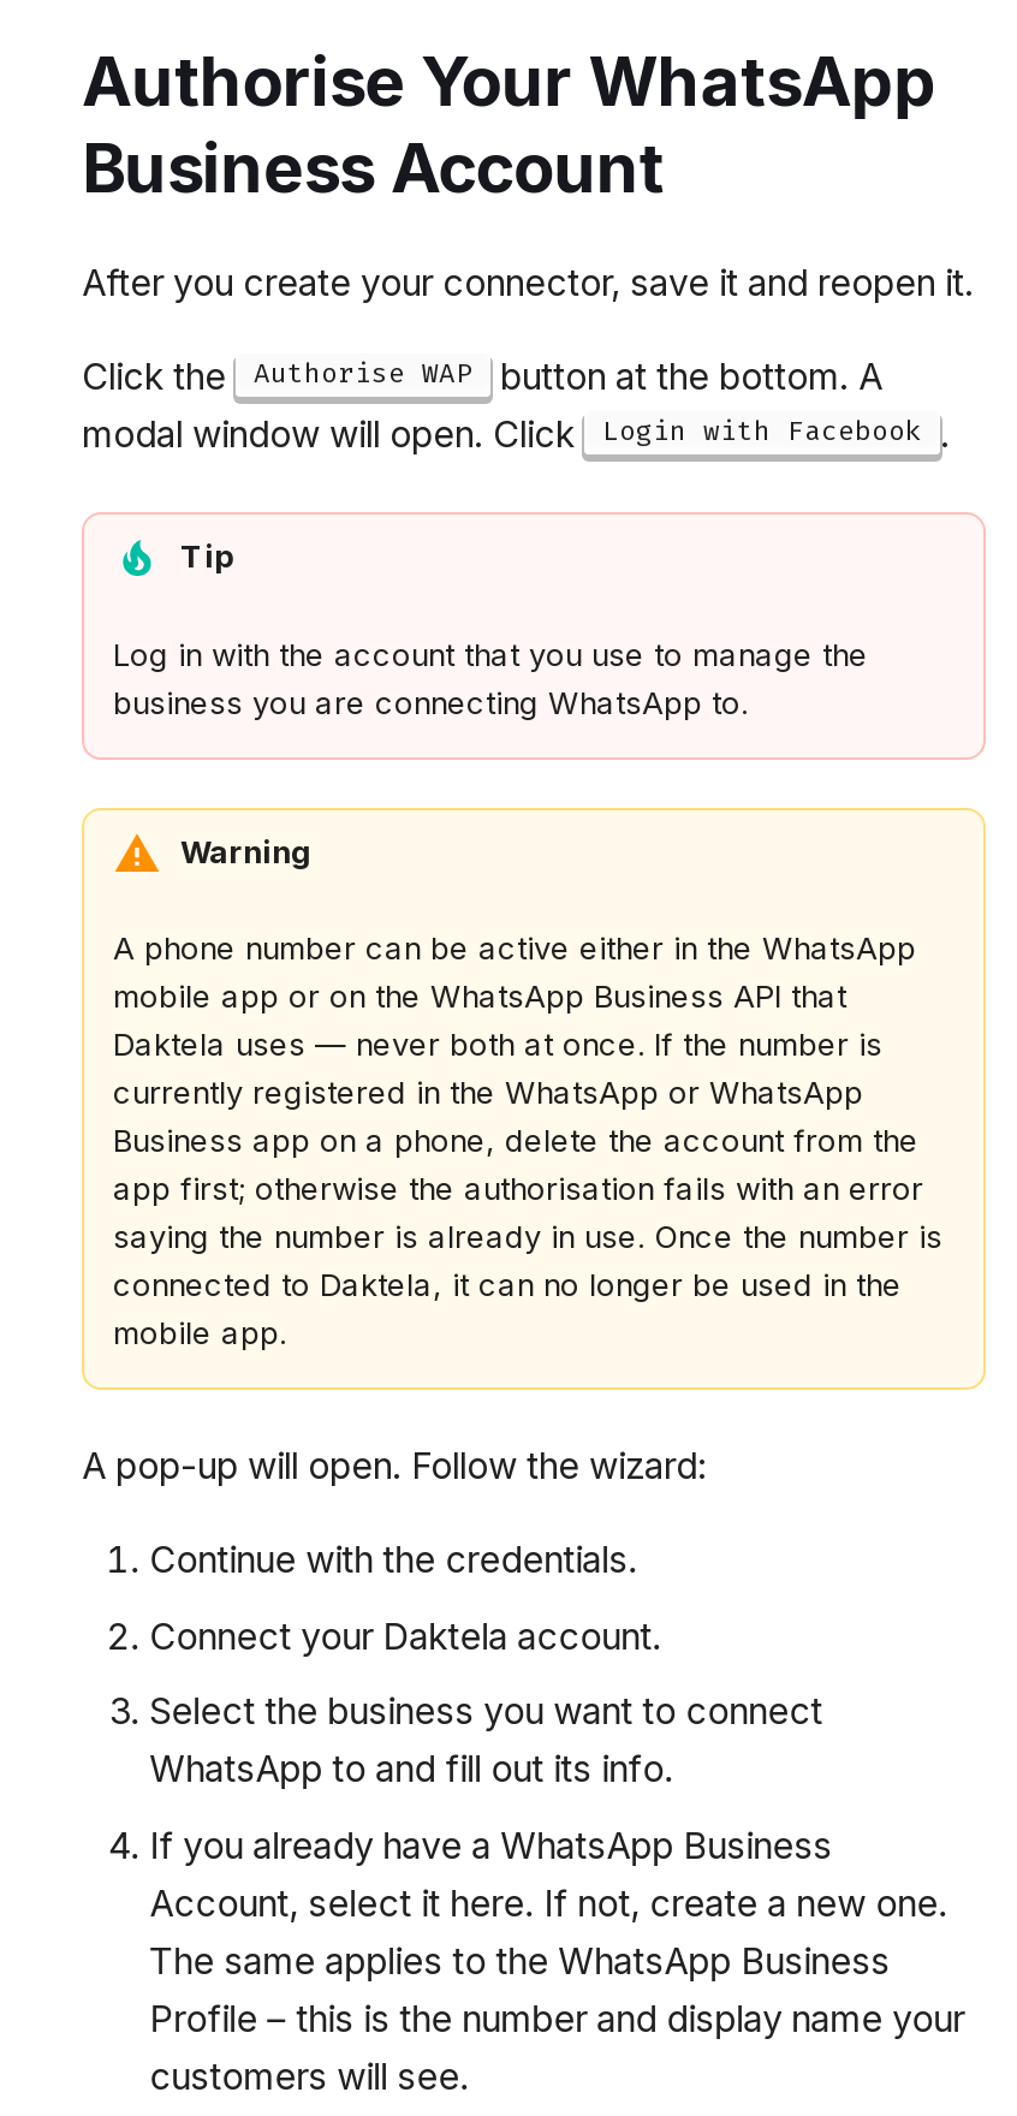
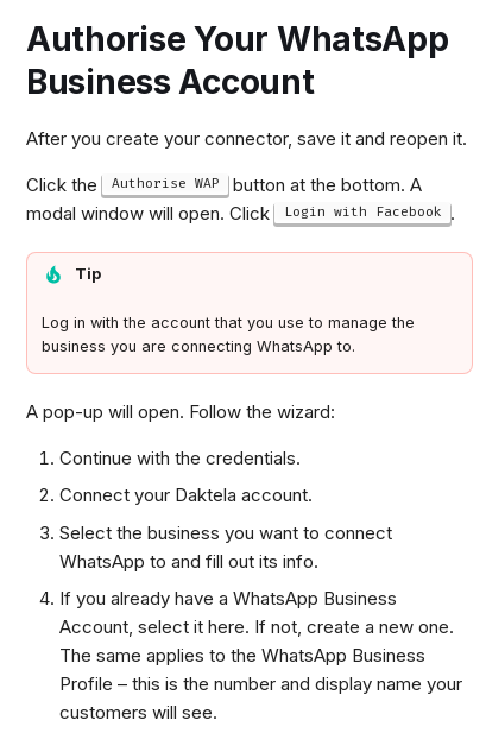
[79,806,988,1390] [image] | Warning | A phone number can be active either in the WhatsApp | mobile app or on the WhatsApp Business API that | Daktela uses — never both at once. If the number is | currently registered in the WhatsApp or WhatsApp | Business app on a phone, delete the account from the | app first; otherwise the authorisation fails with an error | saying the number is already in use. Once the number is | connected to Daktela, it can no longer be used in the | mobile app. -> none

